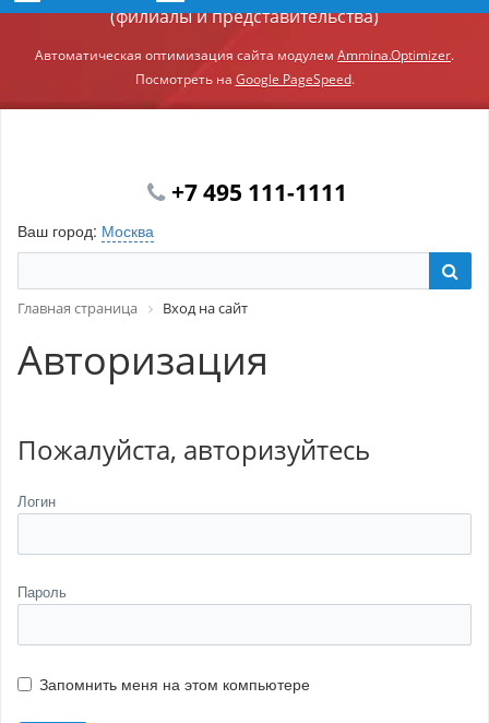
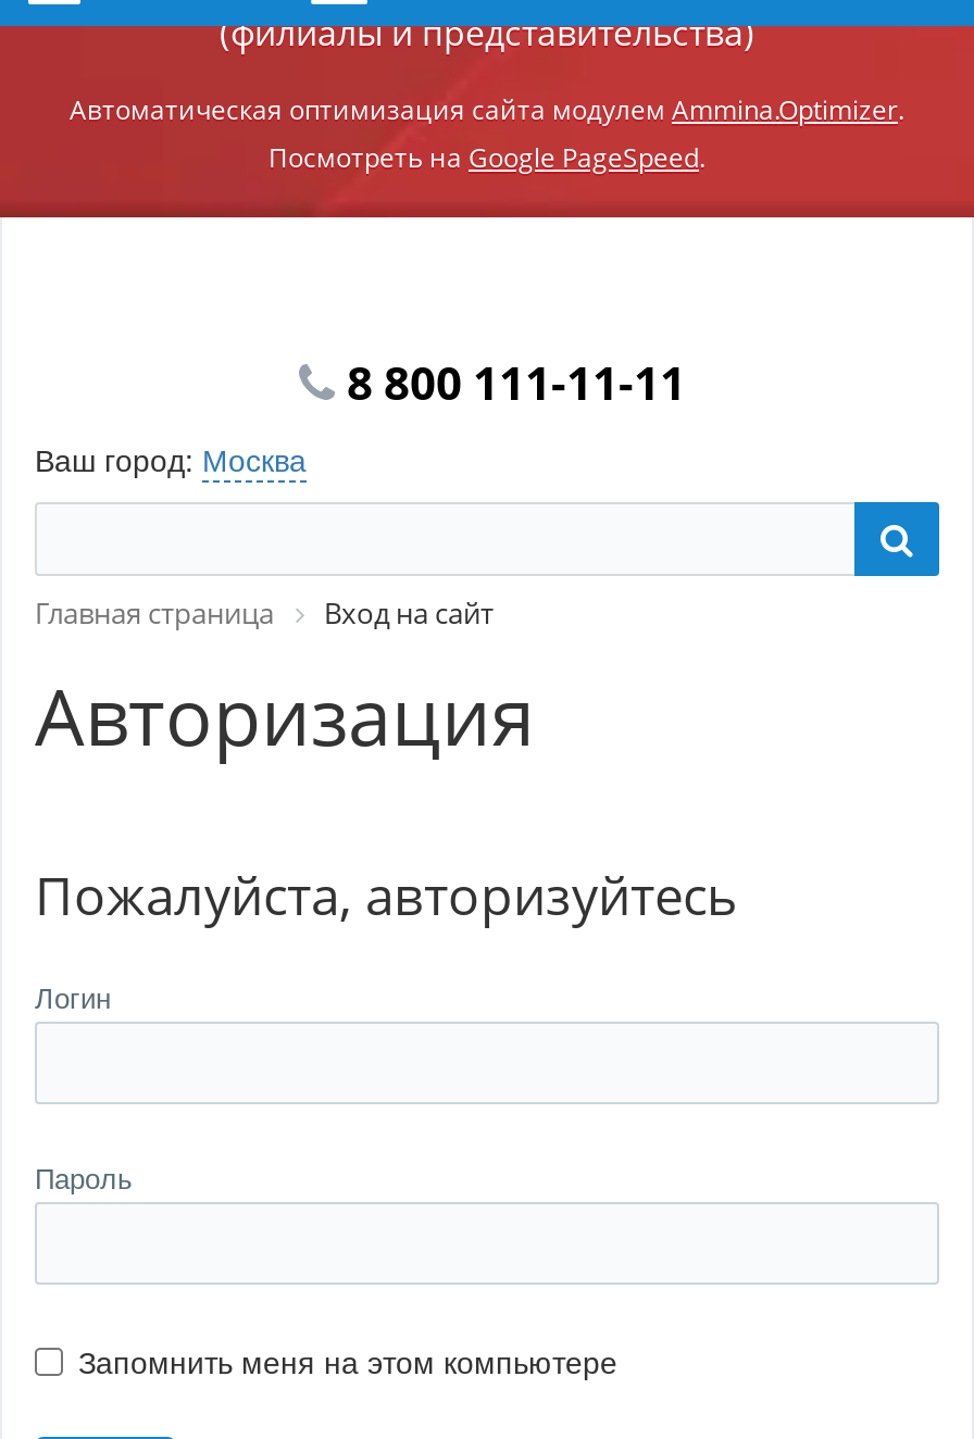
[171,177,347,208] +7 495 111-1111 -> [347,352,686,413] 8 800 111-11-11

